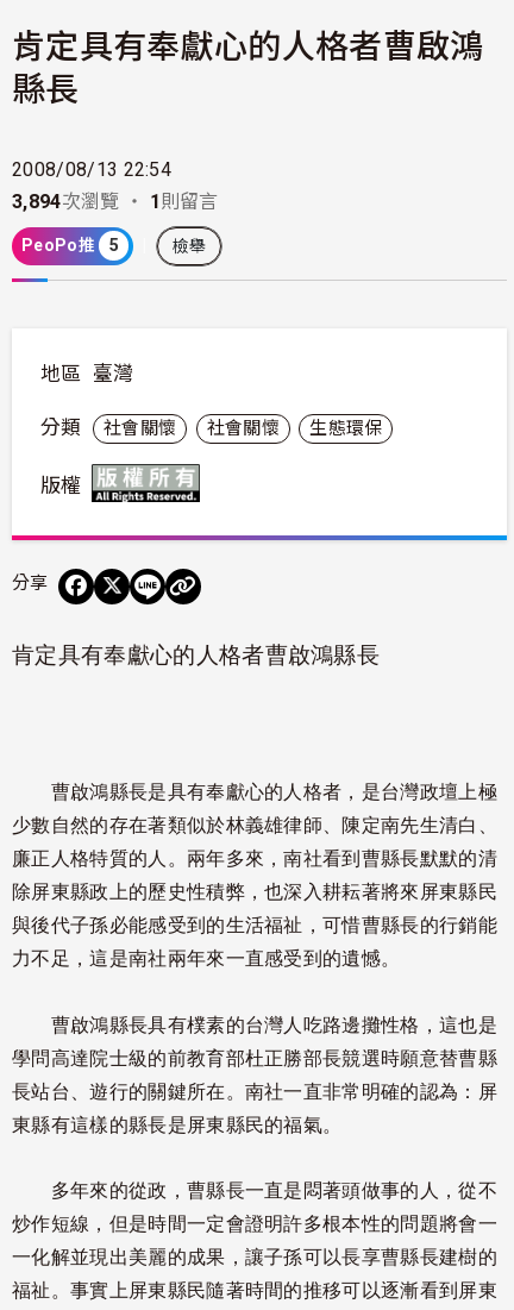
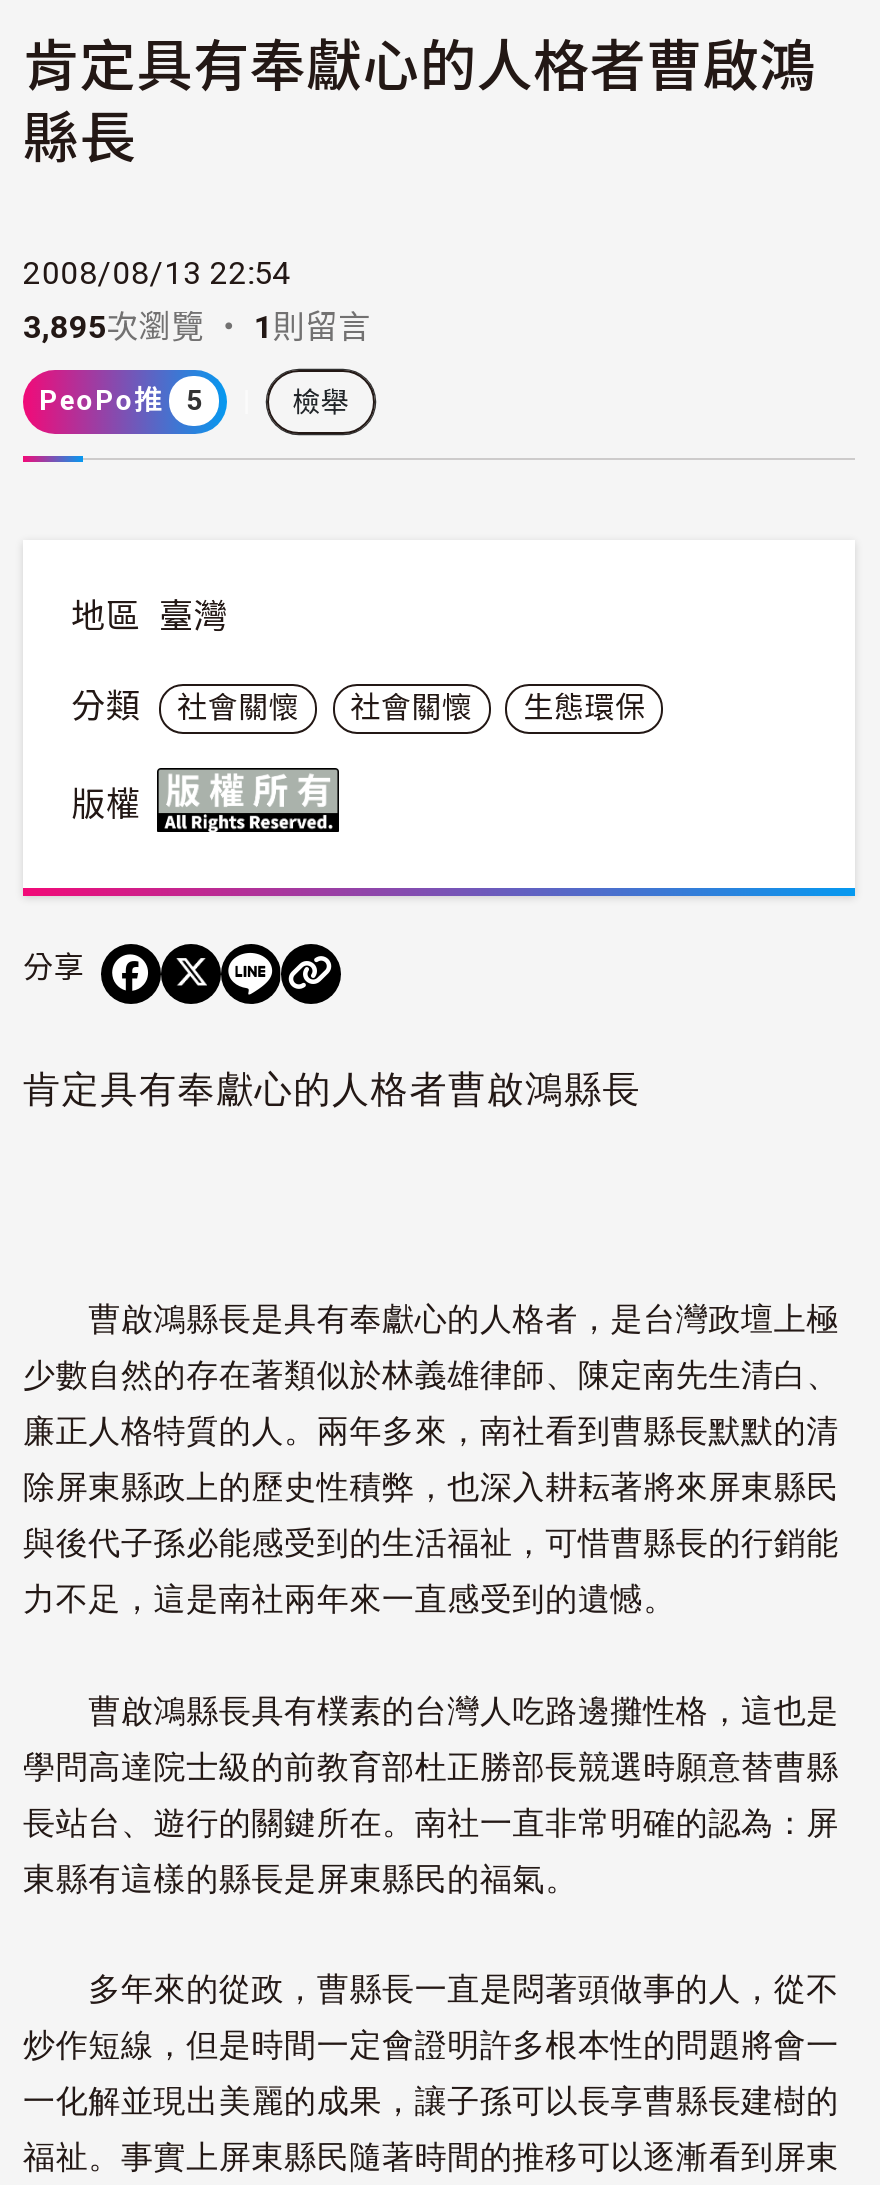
[12,190,219,213] 3,894次瀏覽 ・1則留言 -> [23,308,371,346] 3,895次瀏覽 ・1則留言

